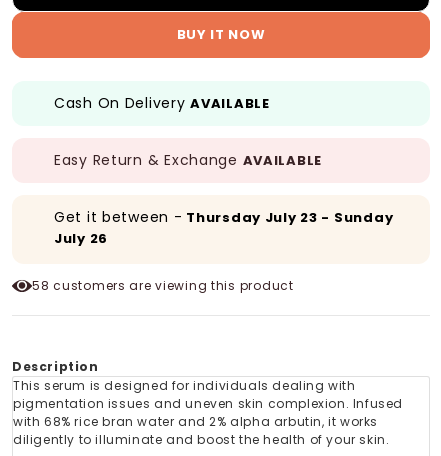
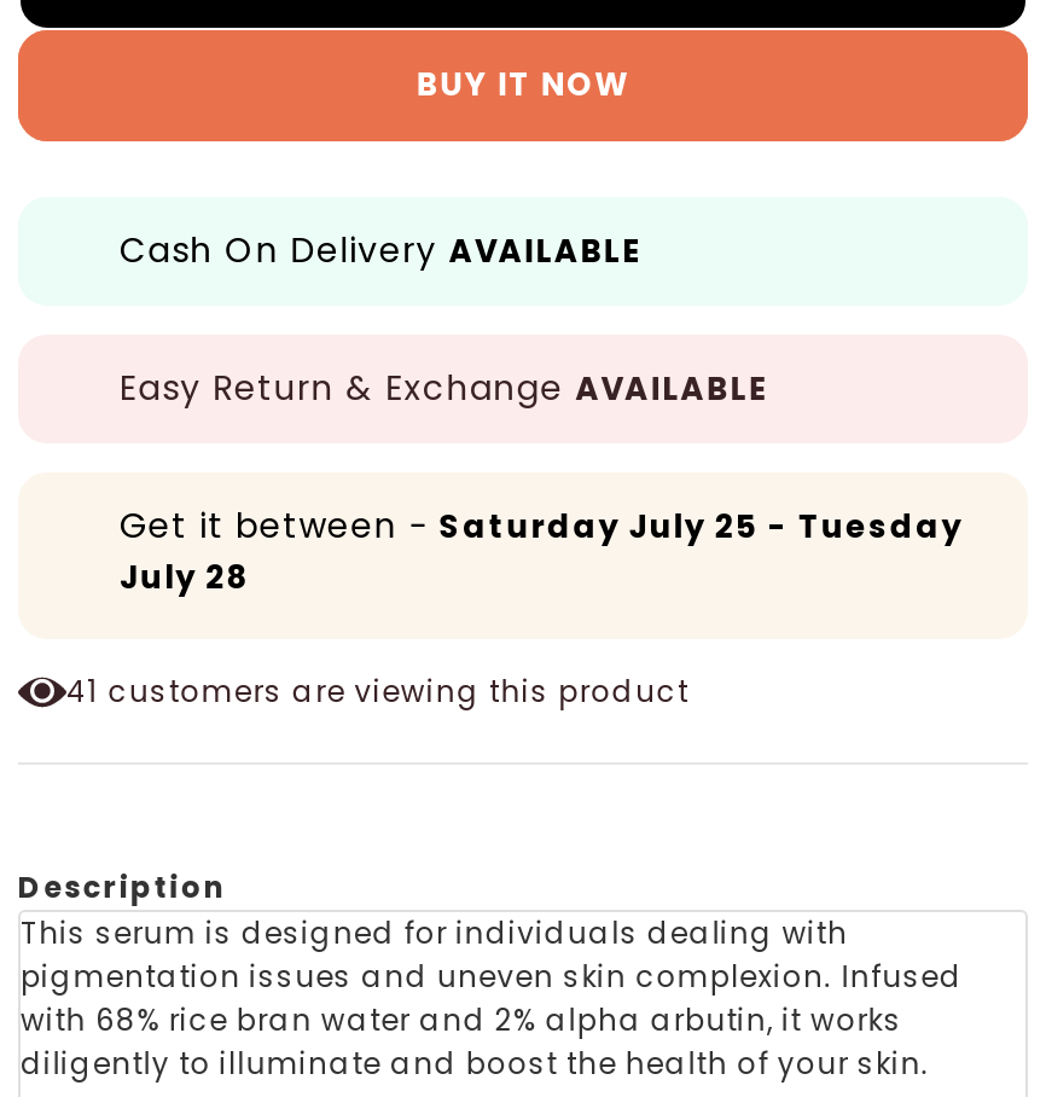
[54,207,393,227] Get it between - Thursday July 23 - Sunday -> [120,501,963,550] Get it between - Saturday July 25 - Tuesday
[54,229,108,248] July 26 -> [120,555,248,600] July 28
[32,277,294,294] 58 customers are viewing this product -> [66,671,689,712] 41 customers are viewing this product

